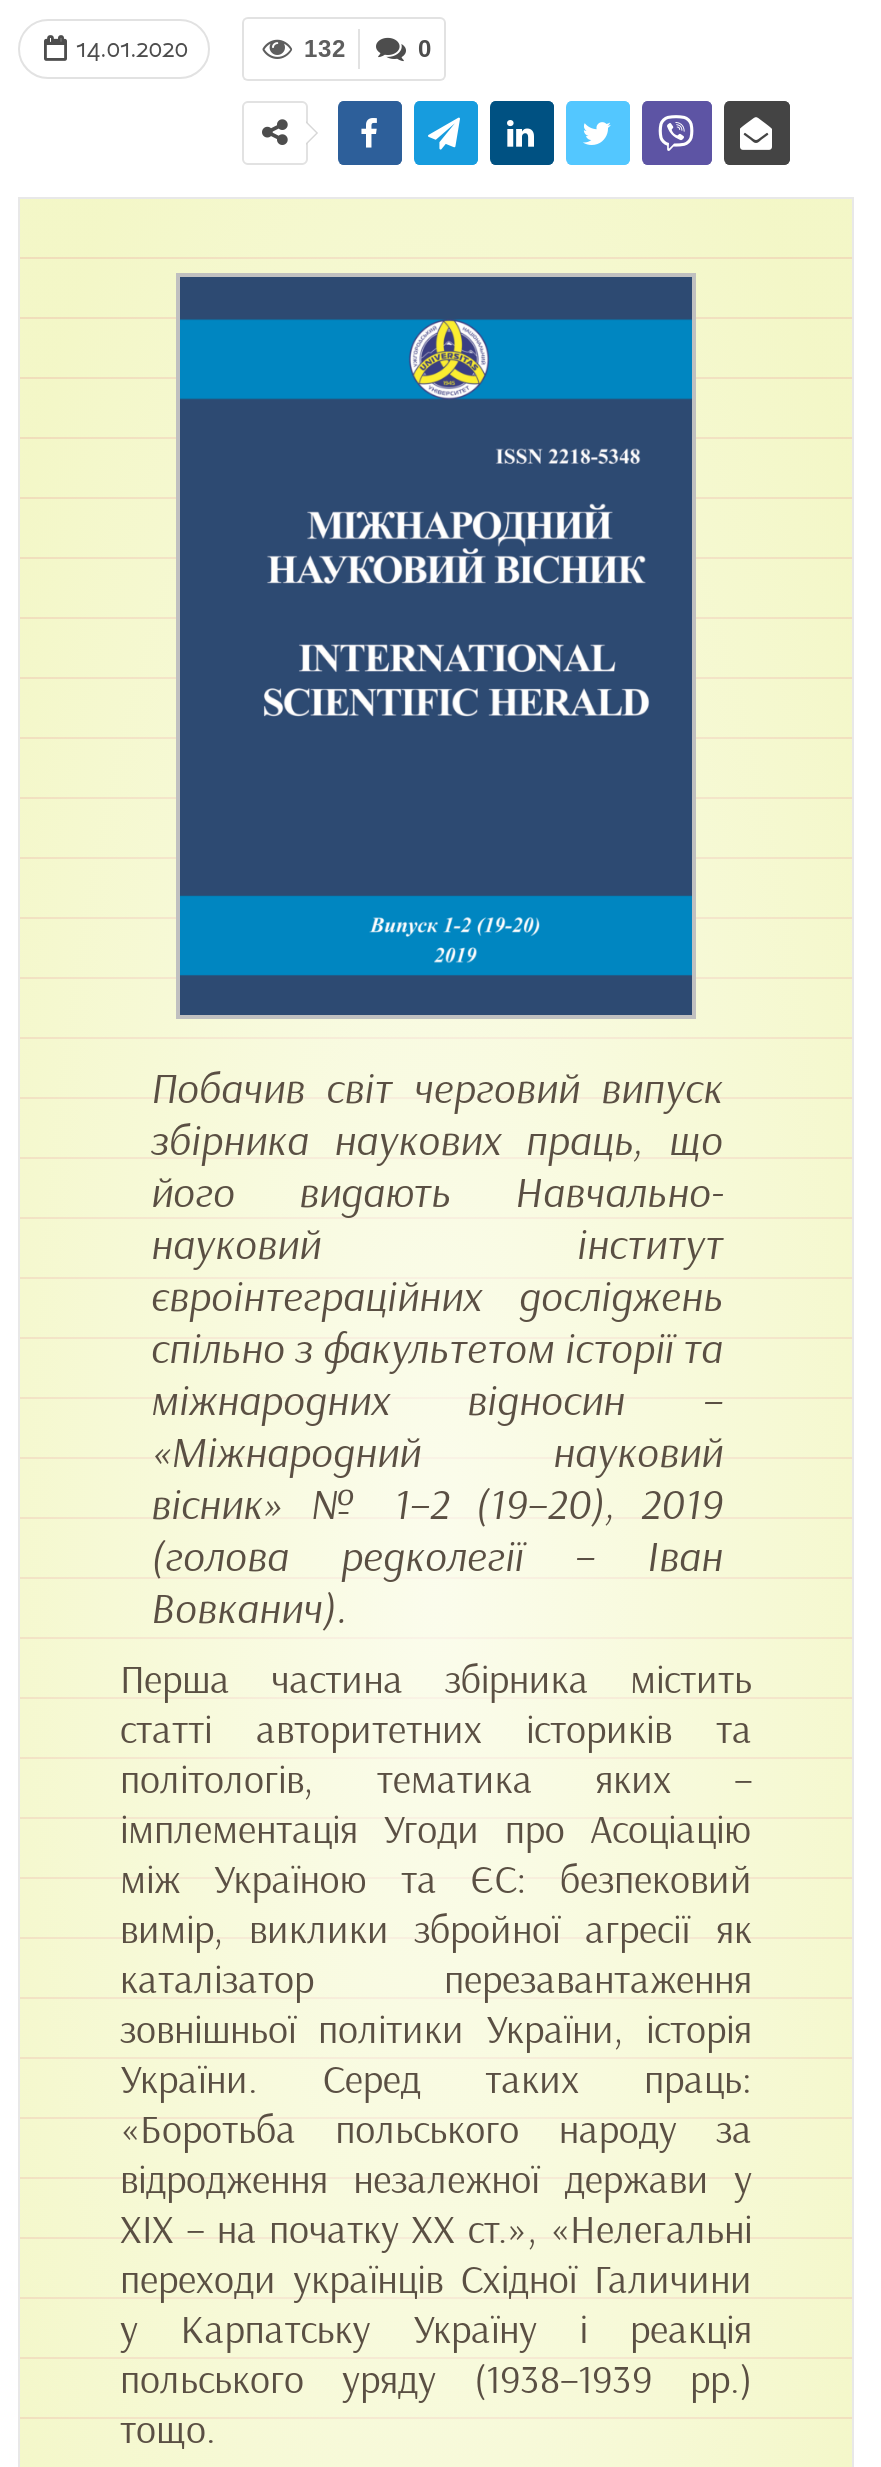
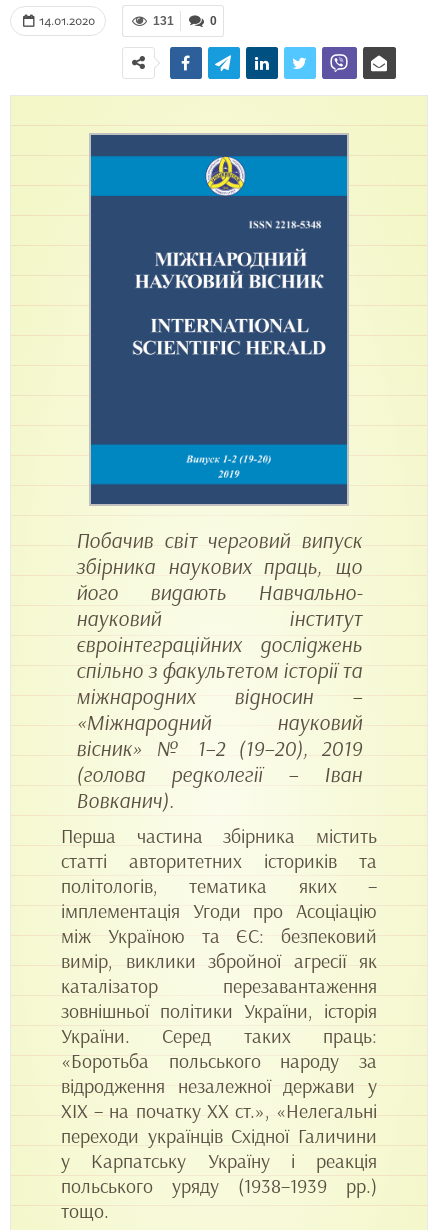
[304,35,346,63] 132 -> [153,14,174,28] 131

